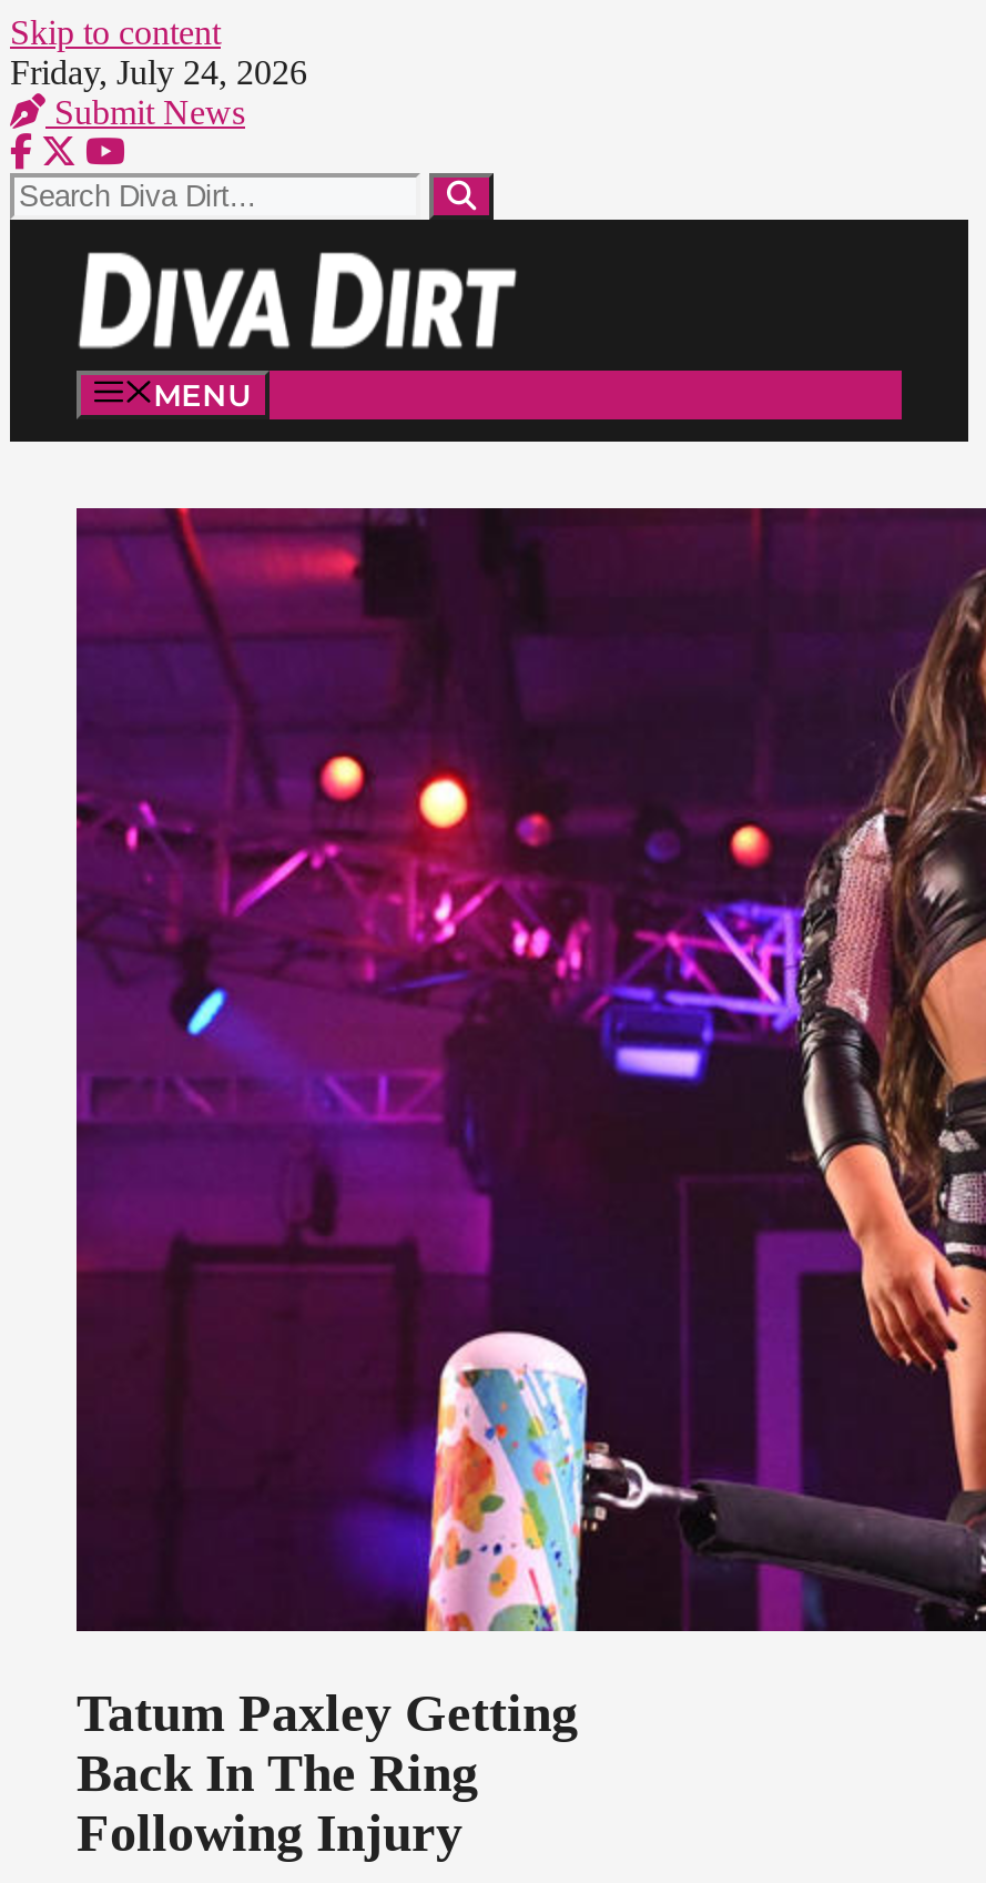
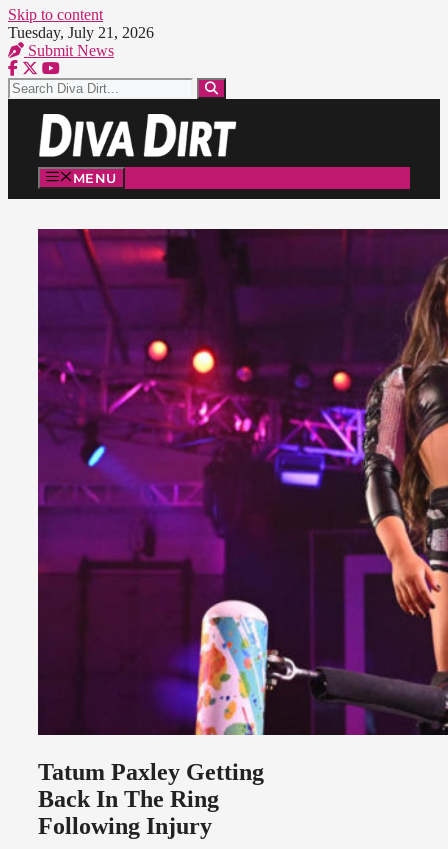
[10,53,307,91] Friday, July 24, 2026 -> [8,24,154,41] Tuesday, July 21, 2026

